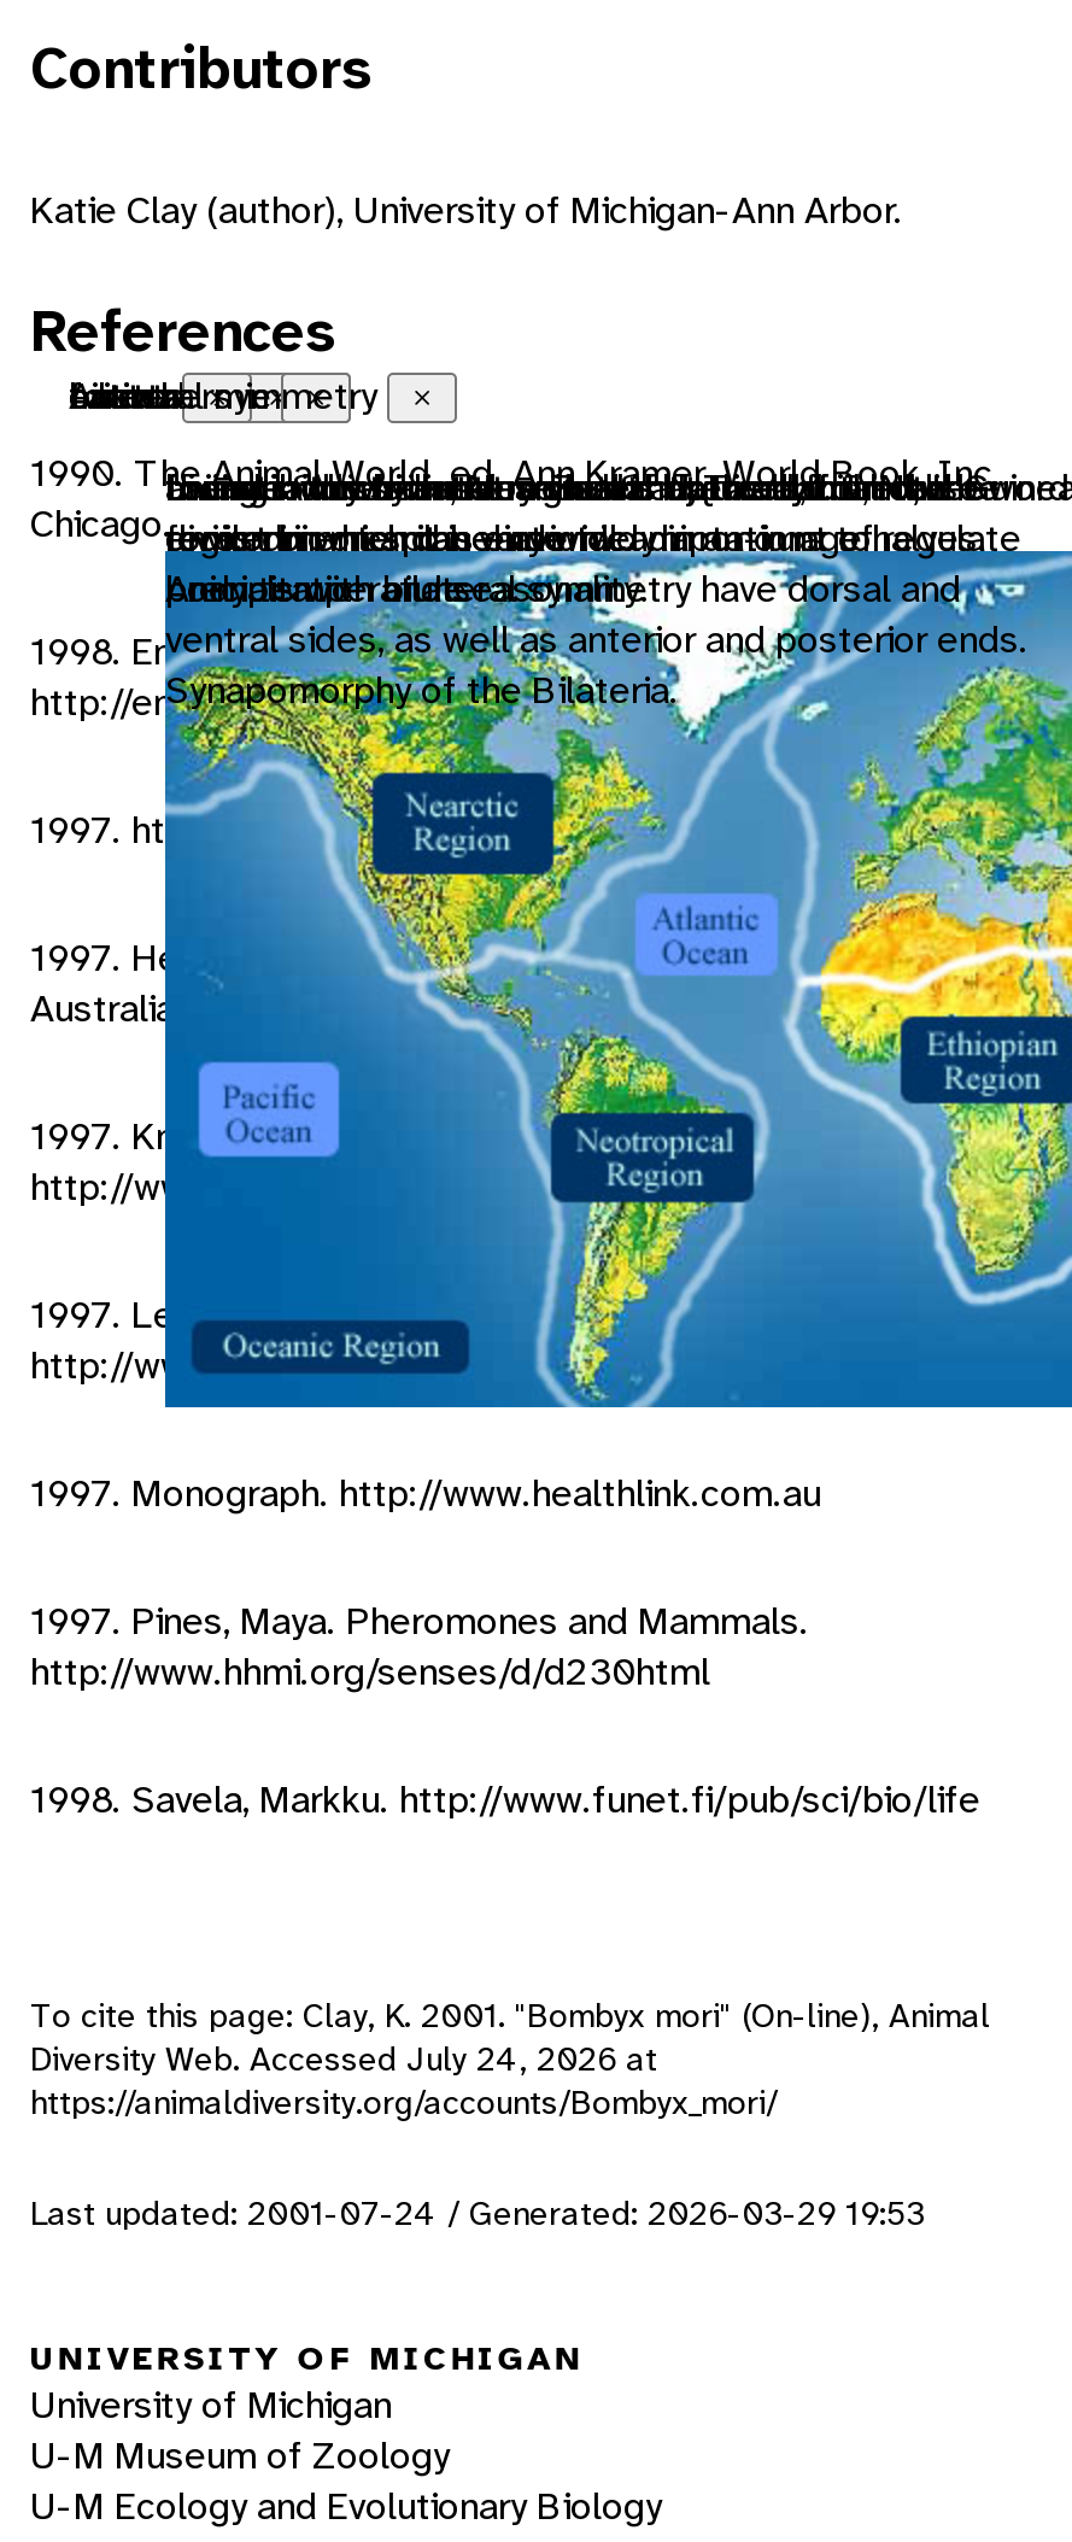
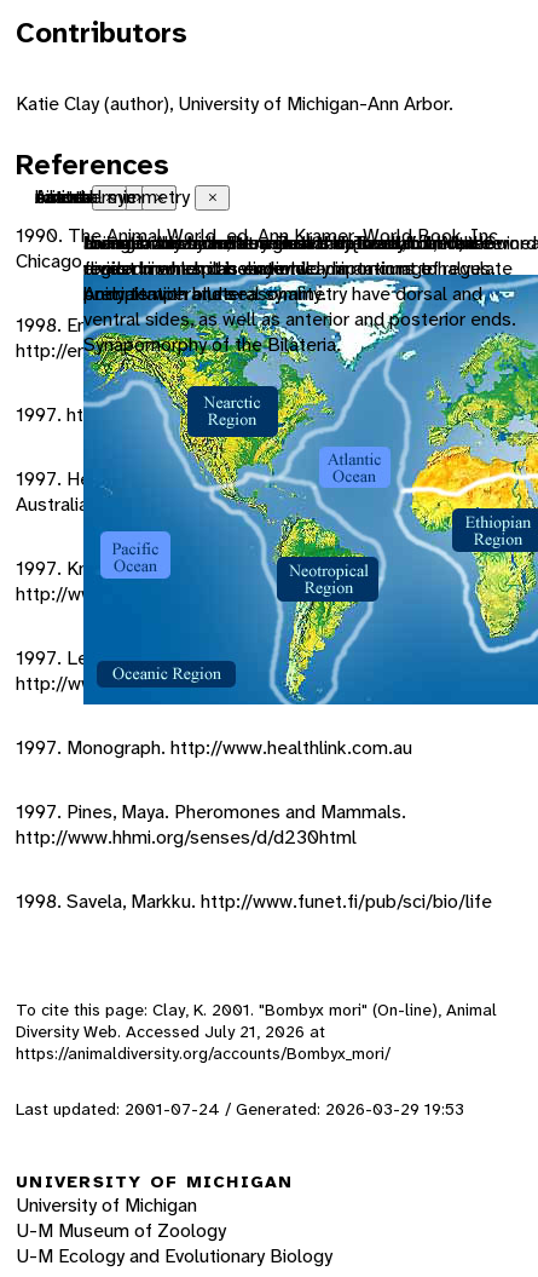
[30,2037,657,2081] Diversity Web. Accessed July 24, 2026 at -> [16,1021,325,1042] Diversity Web. Accessed July 21, 2026 at

